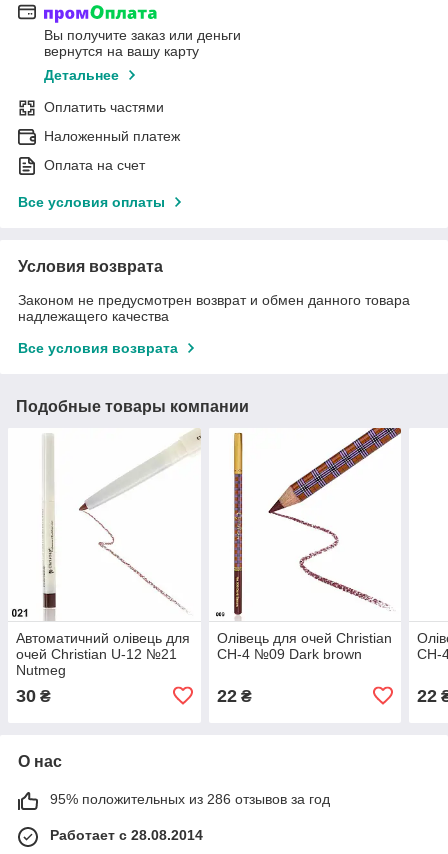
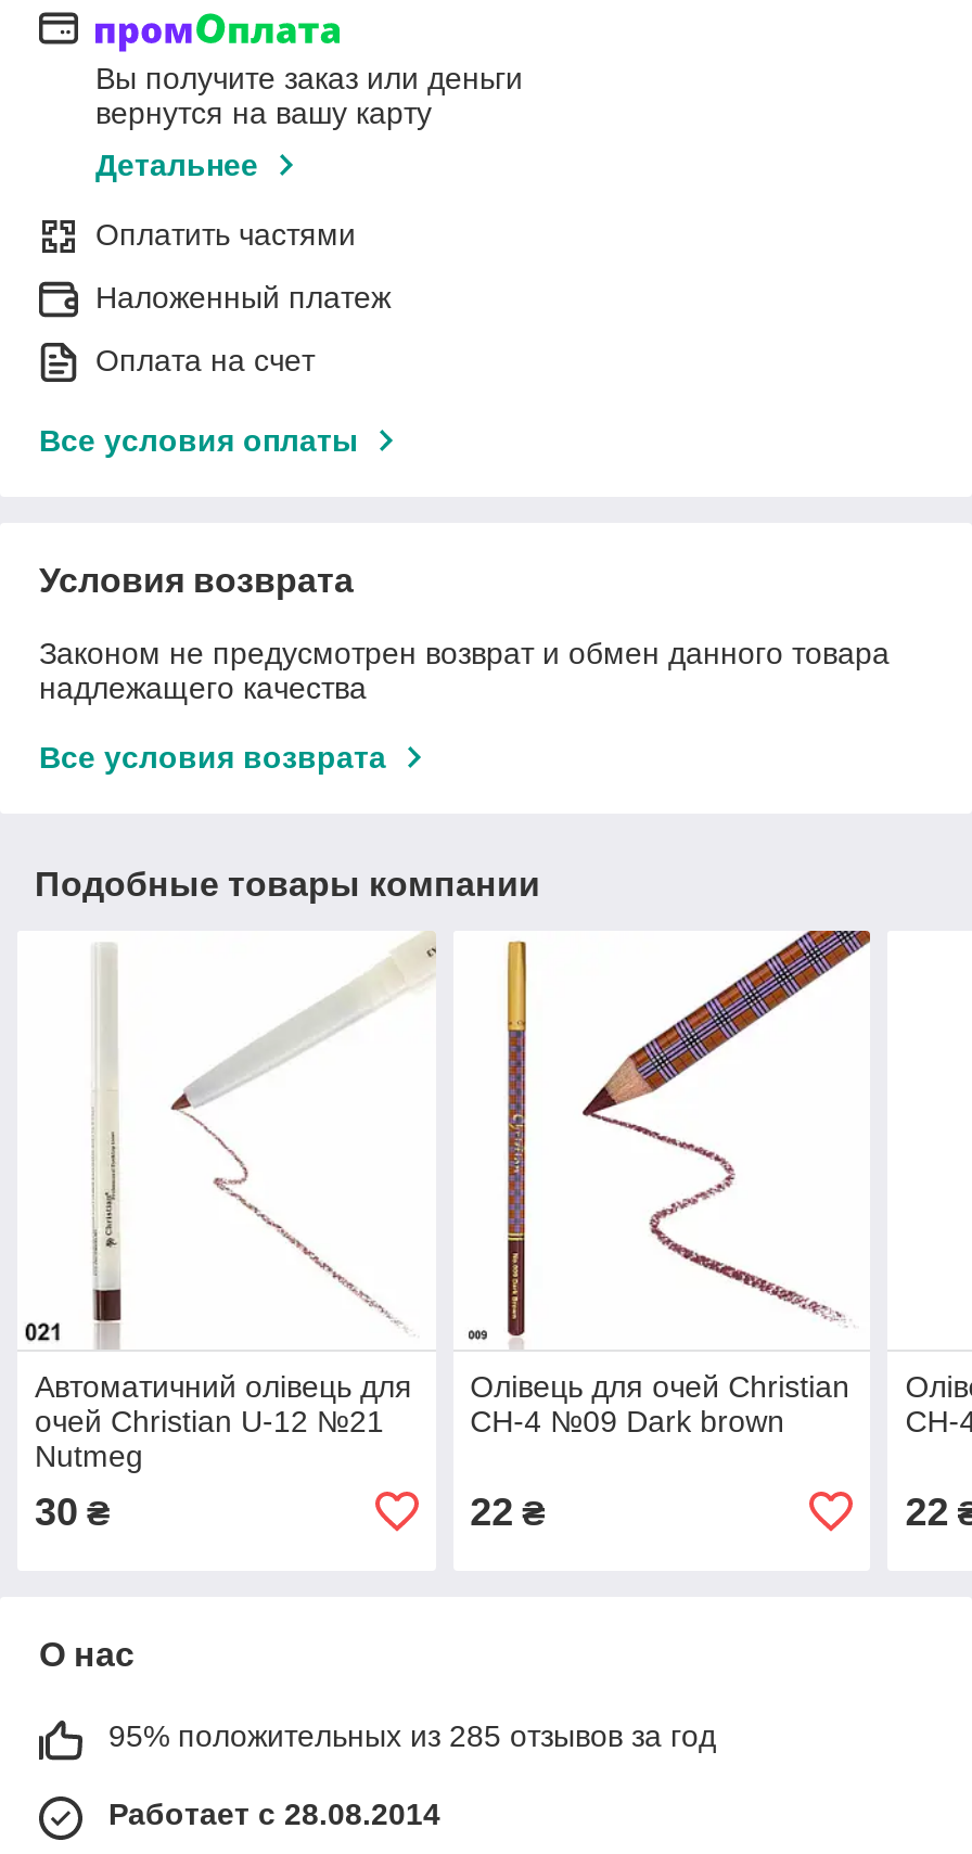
[50,791,330,807] 95% положительных из 286 отзывов за год -> [108,1718,716,1753] 95% положительных из 285 отзывов за год

